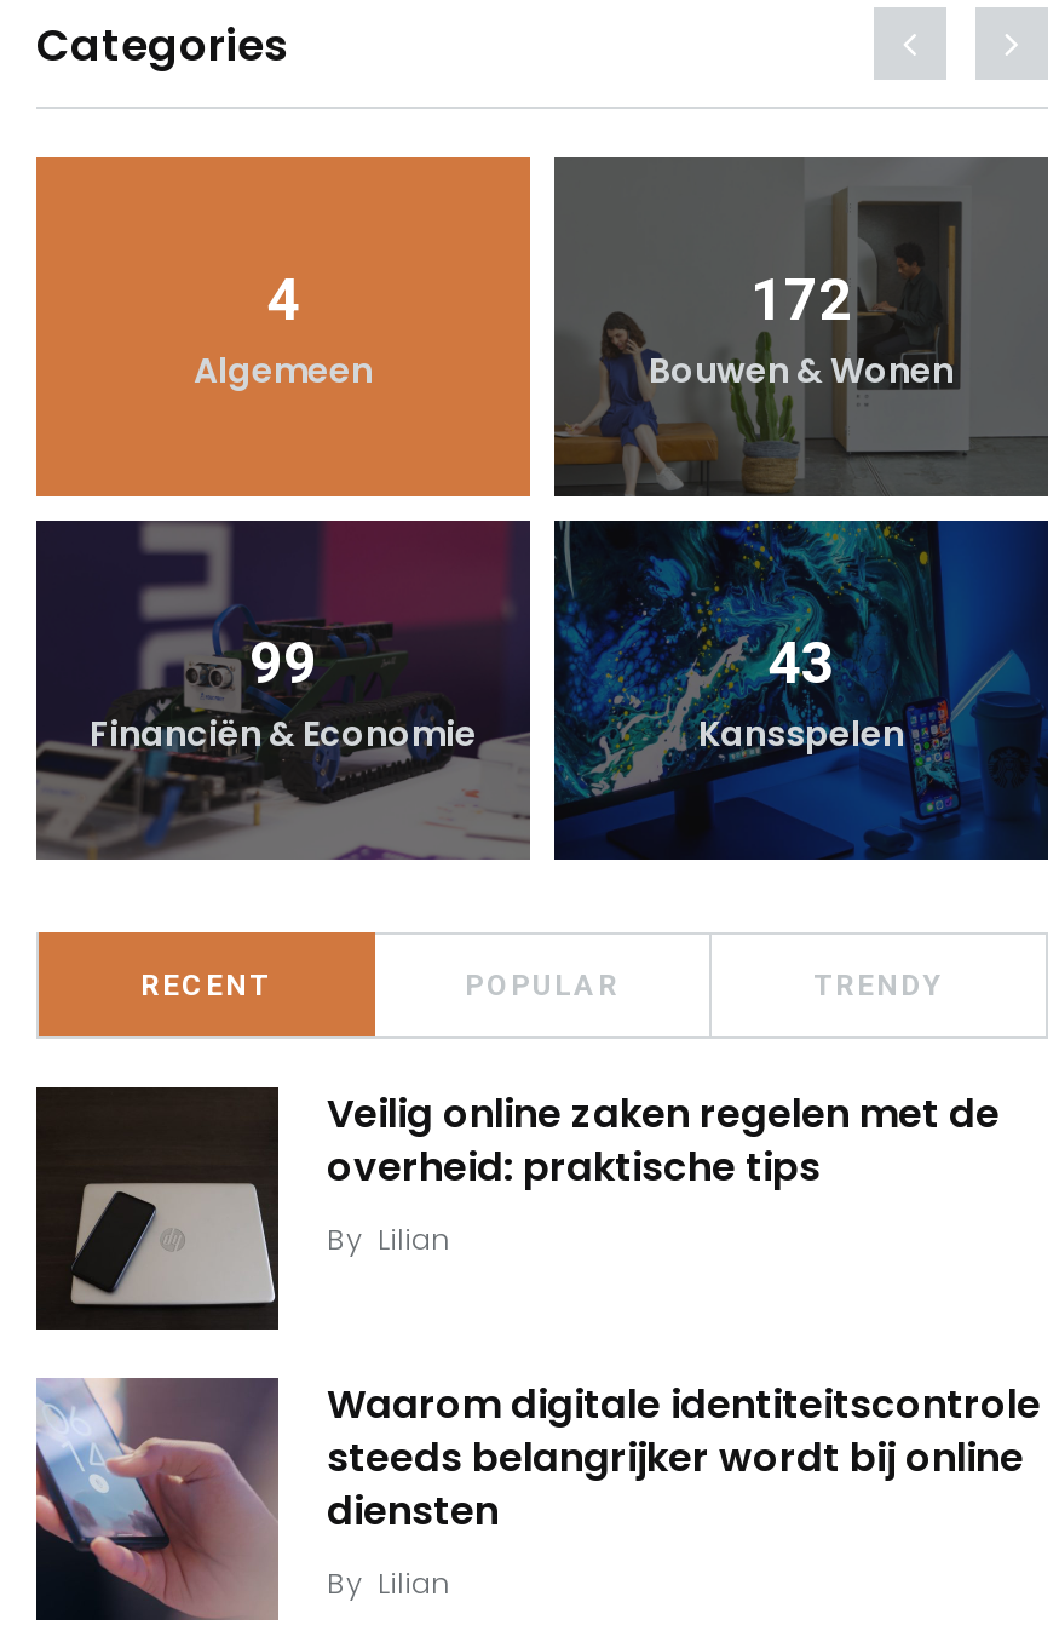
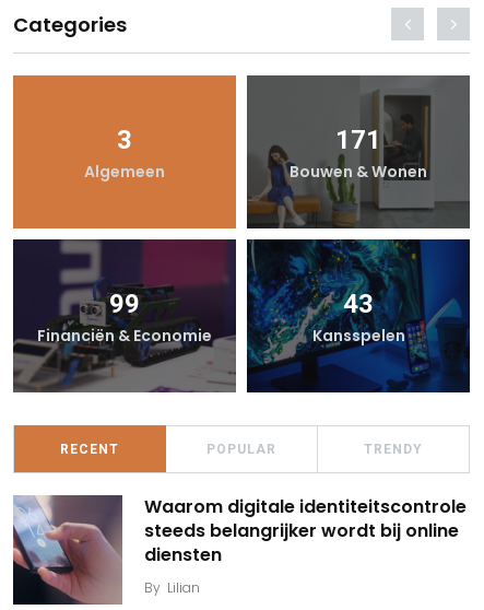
[266,266,300,334] 4 -> [117,125,132,155] 3
[750,266,852,334] 172 -> [335,125,381,155] 171
[34,1085,1000,1332] [image] | Veilig online zaken regelen met de | overheid: praktische tips | By Lilian -> none

